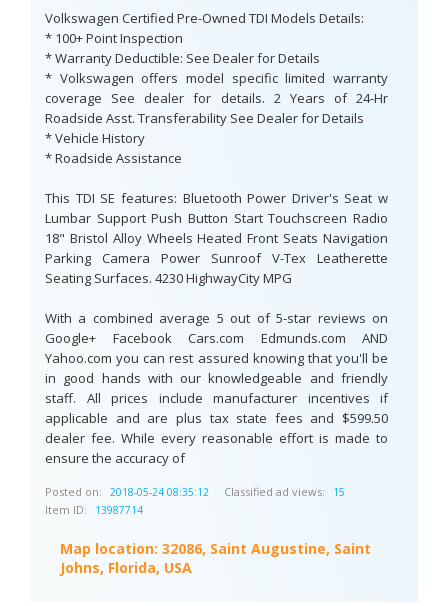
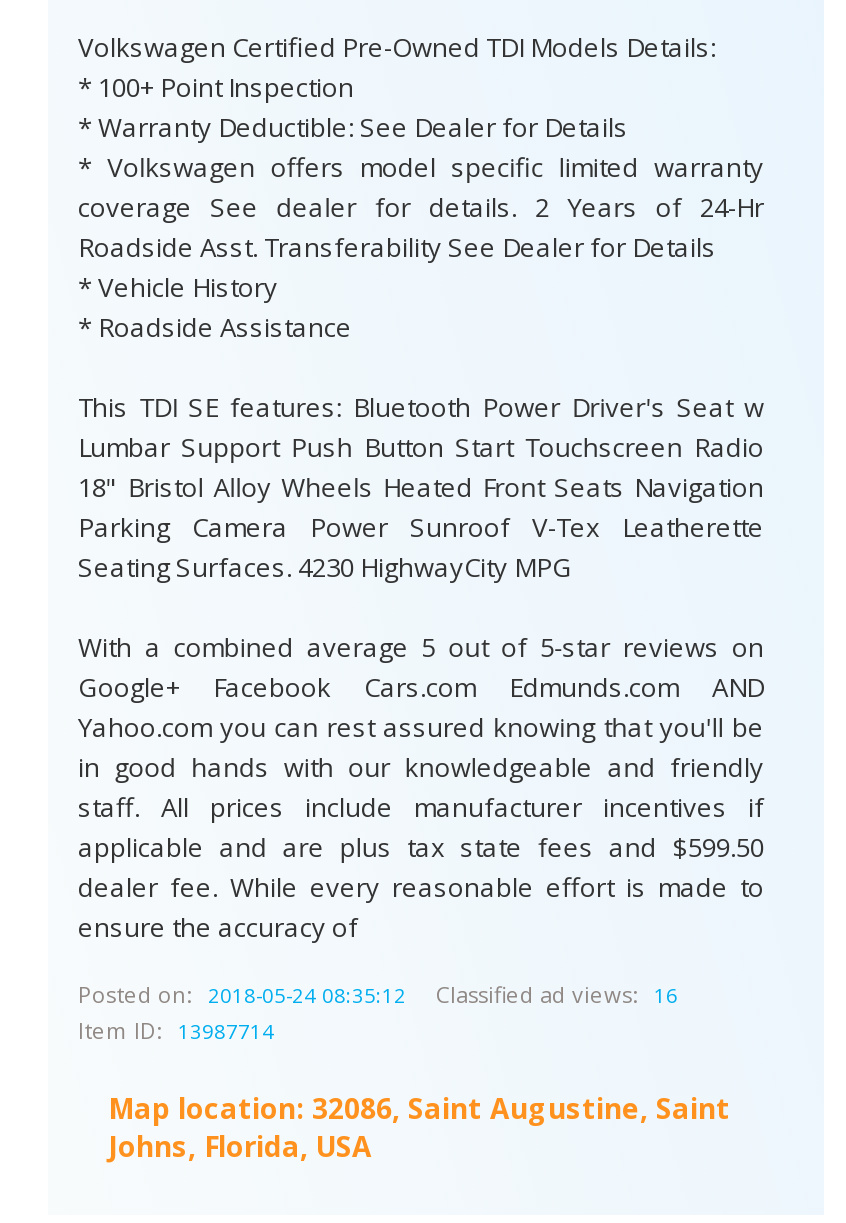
[224,484,345,499] Classified ad views: 15 -> [436,979,678,1009] Classified ad views: 16

